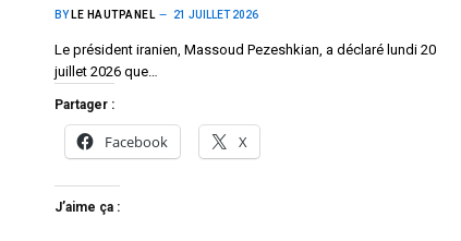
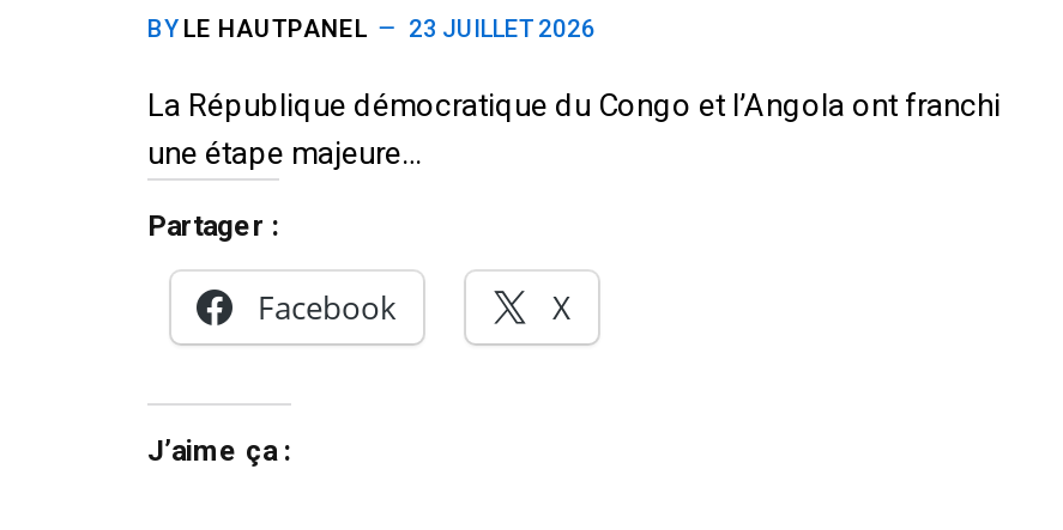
[54,9,258,21] BY LE HAUTPANEL 21 JUILLET 2026 -> [147,16,596,42] BY LE HAUTPANEL 23 JUILLET 2026
[54,42,436,80] Le président iranien, Massoud Pezeshkian, a déclaré lundi 20 | juillet 2026 que… -> [147,88,1001,172] La République démocratique du Congo et l’Angola ont franchi | une étape majeure…

